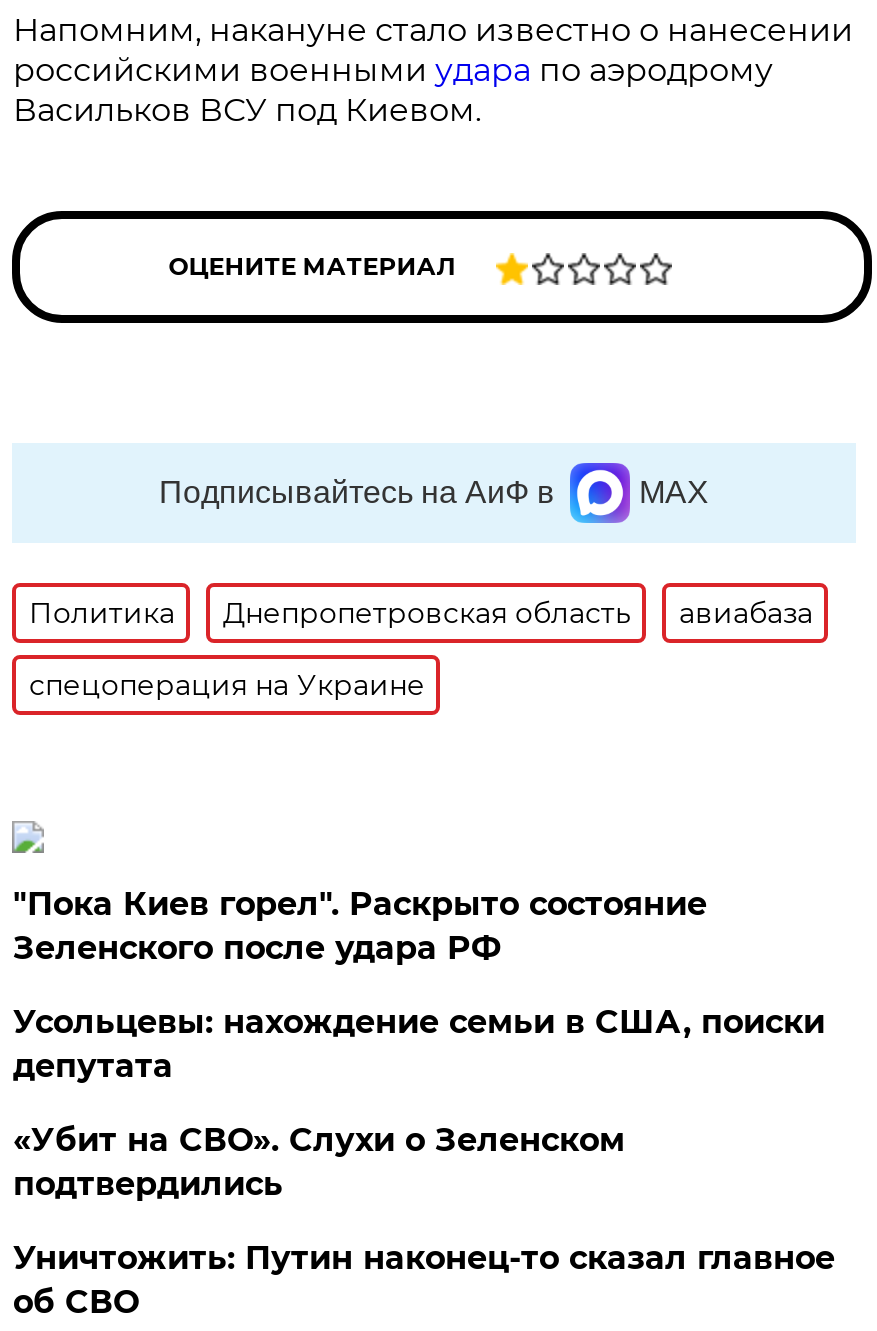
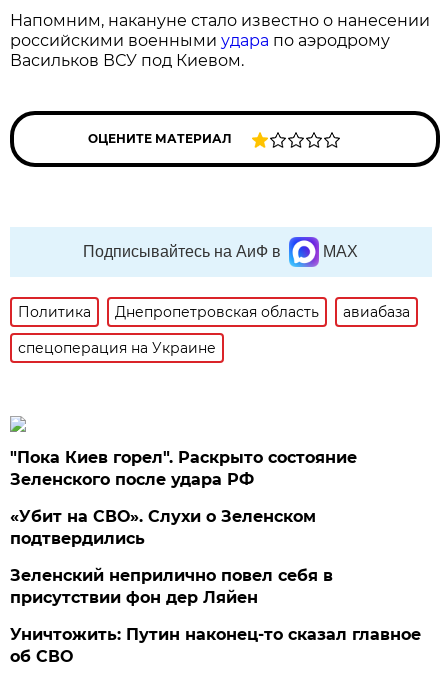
[13,1003,825,1085] Усольцевы: нахождение семьи в США, поиски | депутата -> none
moved [13,1121,625,1203] -> [10,507,316,548]: «Убит на СВО». Слухи о Зеленском | подтвердились
none -> [10,566,333,607] Зеленский неприлично повел cебя в | присутствии фон дер Ляйен

